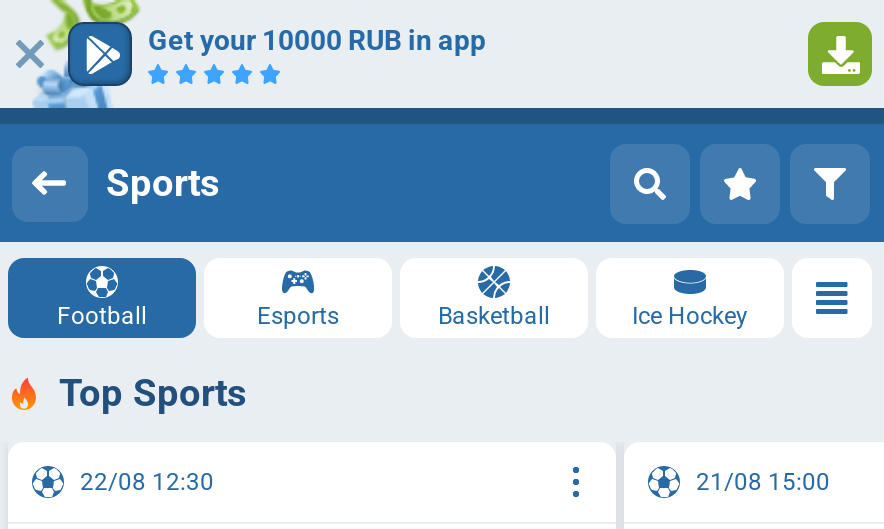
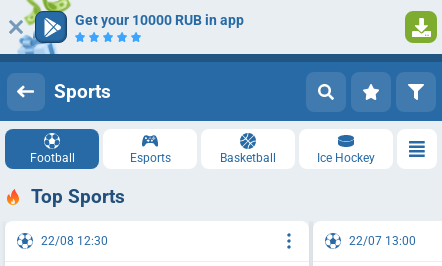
[696,467,830,495] 21/08 15:00 -> [349,233,416,247] 22/07 13:00

